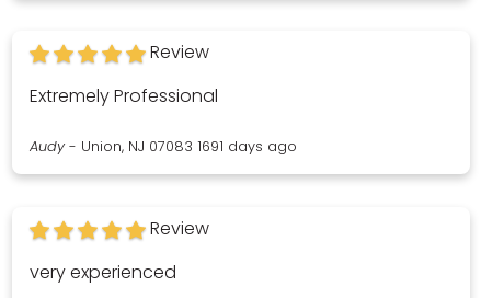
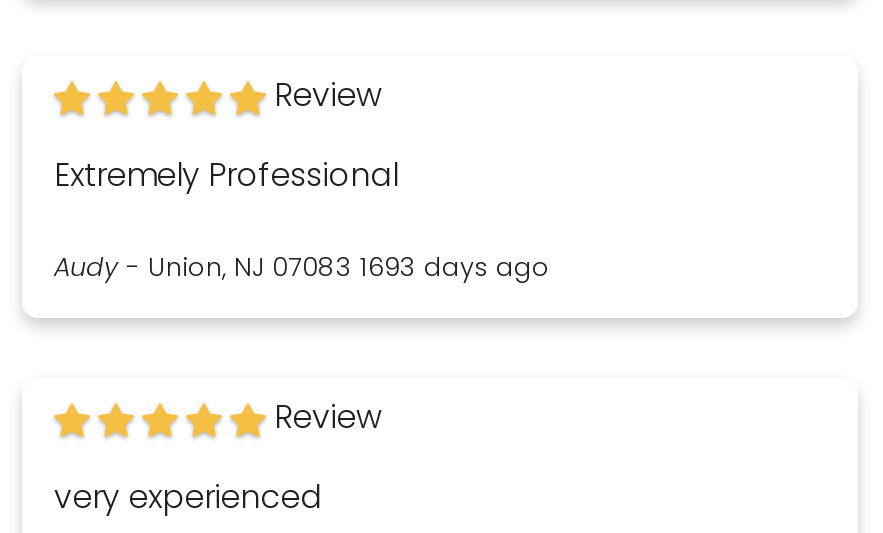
[30,137,297,156] Audy - Union, NJ 07083 1691 days ago -> [54,250,550,284] Audy - Union, NJ 07083 1693 days ago

